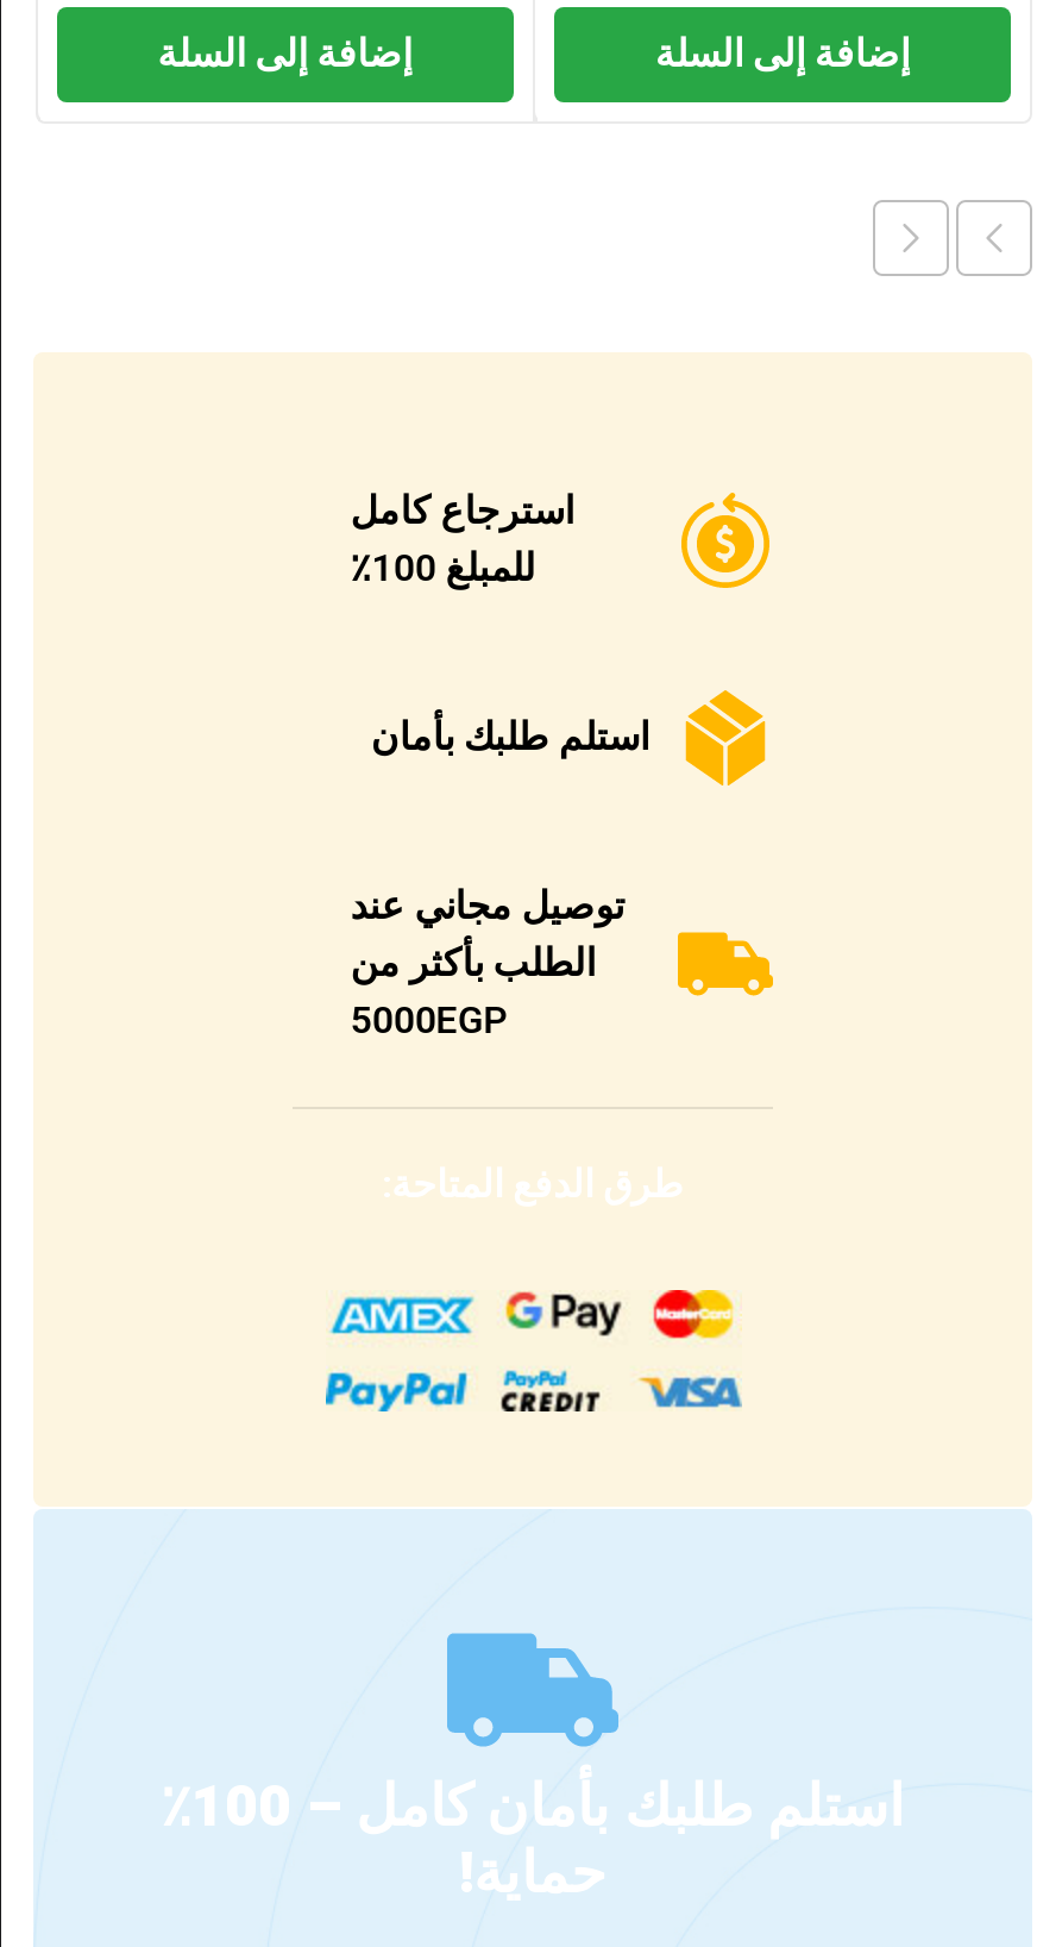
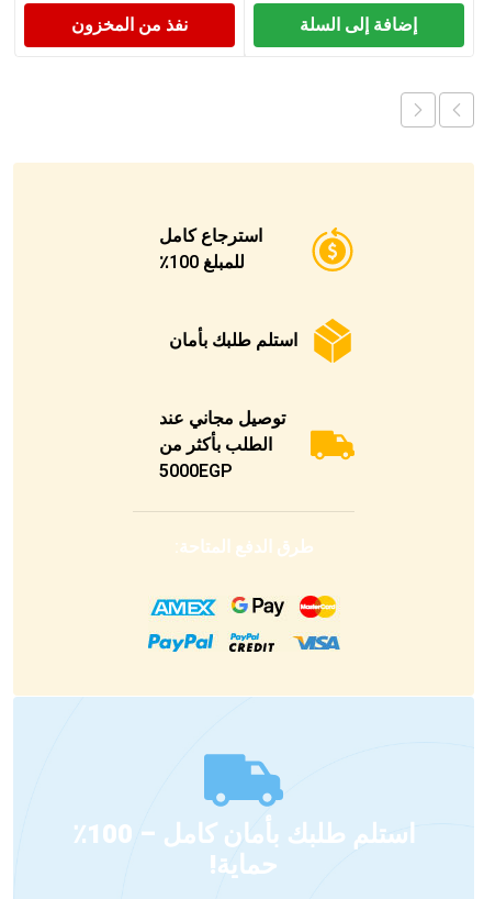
[157,26,412,83] إضافة إلى السلة -> [71,12,187,38] نفذ من المخزون

